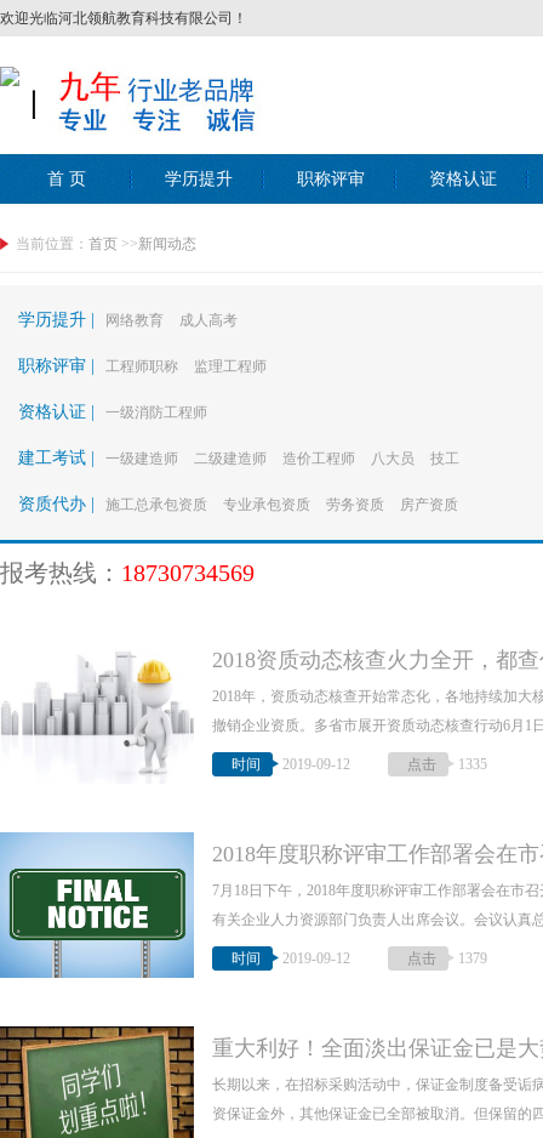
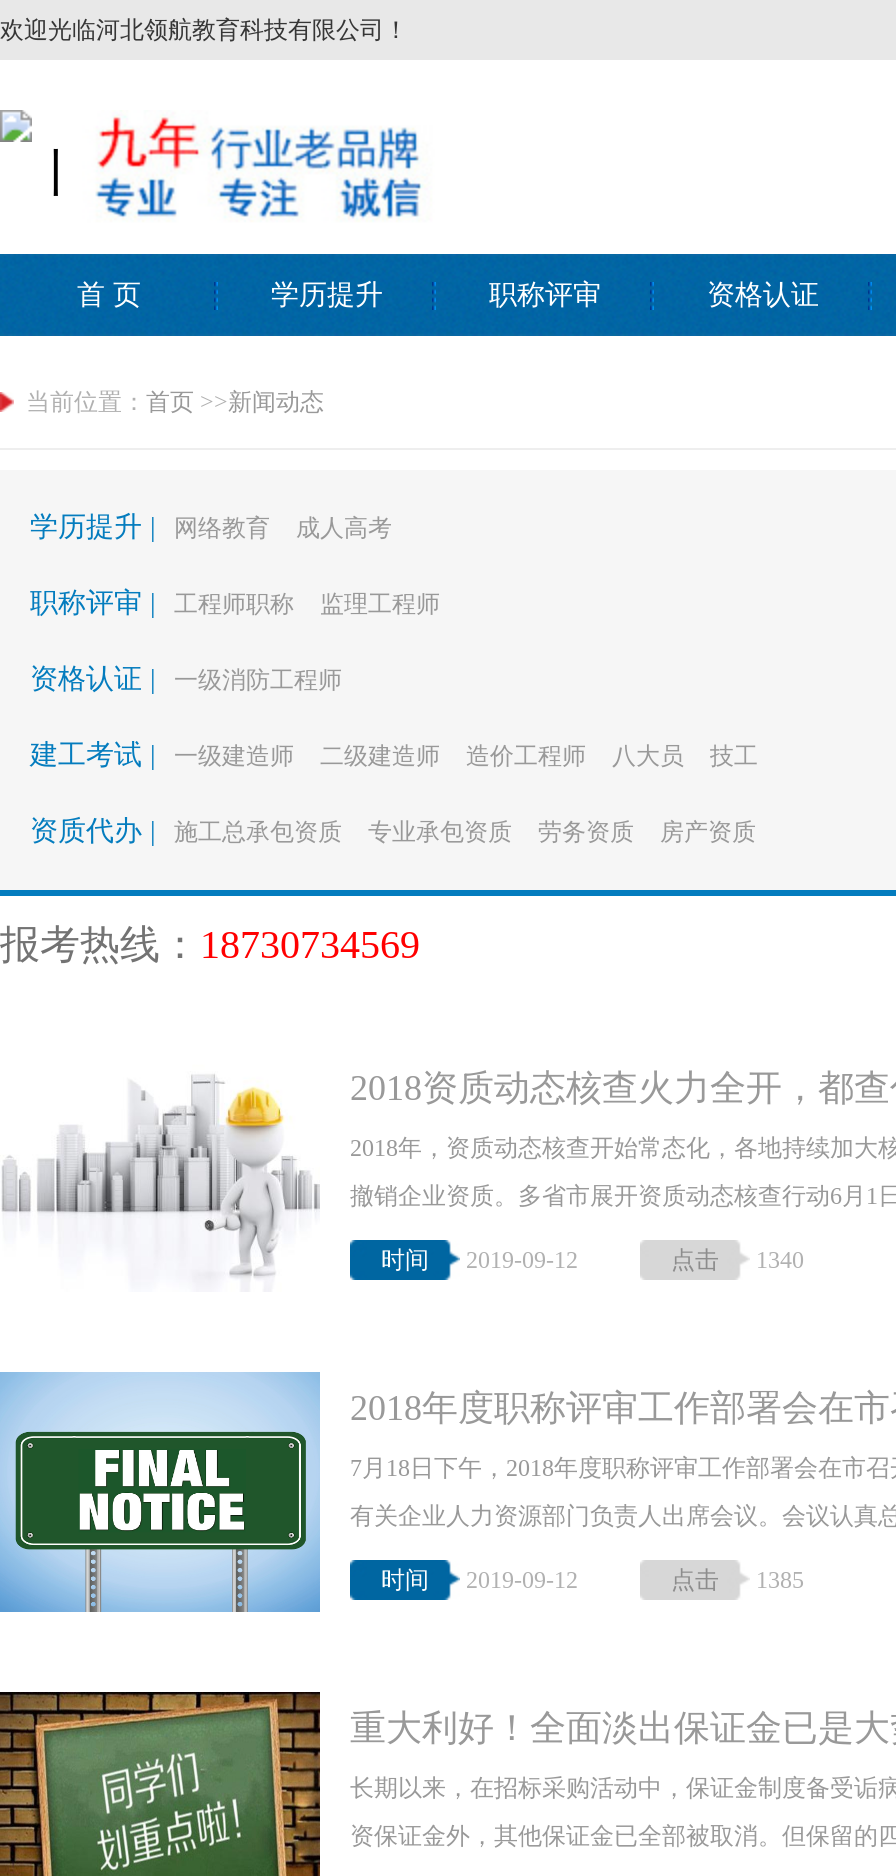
[455,756,487,773] 1335 -> [750,1246,804,1274] 1340
[455,950,487,967] 1379 -> [750,1566,804,1594] 1385

